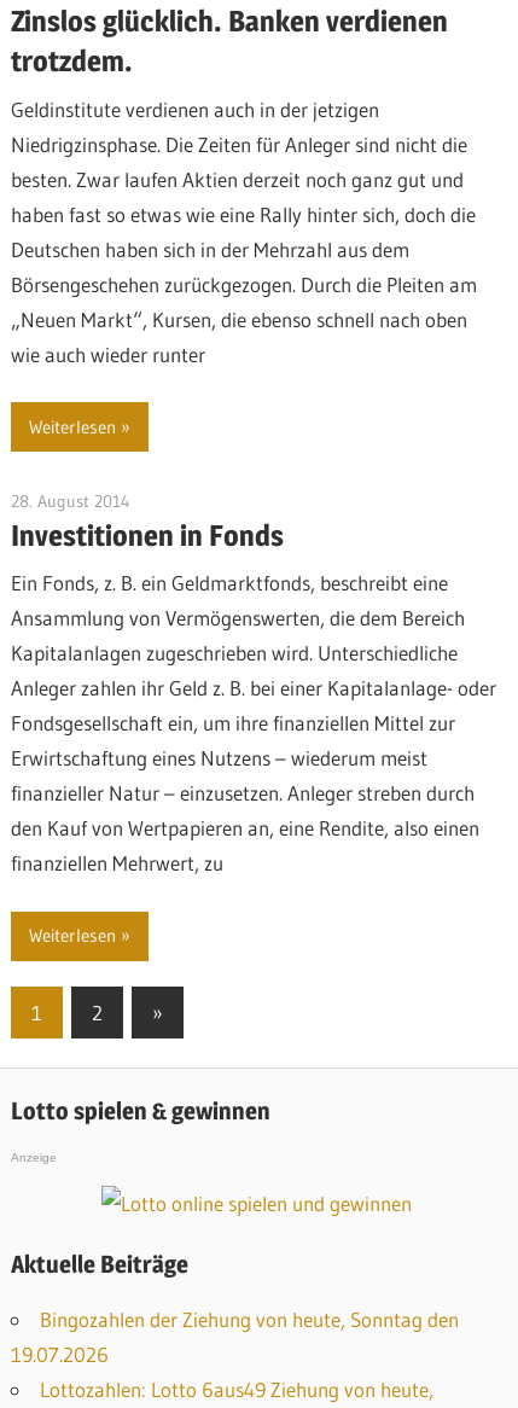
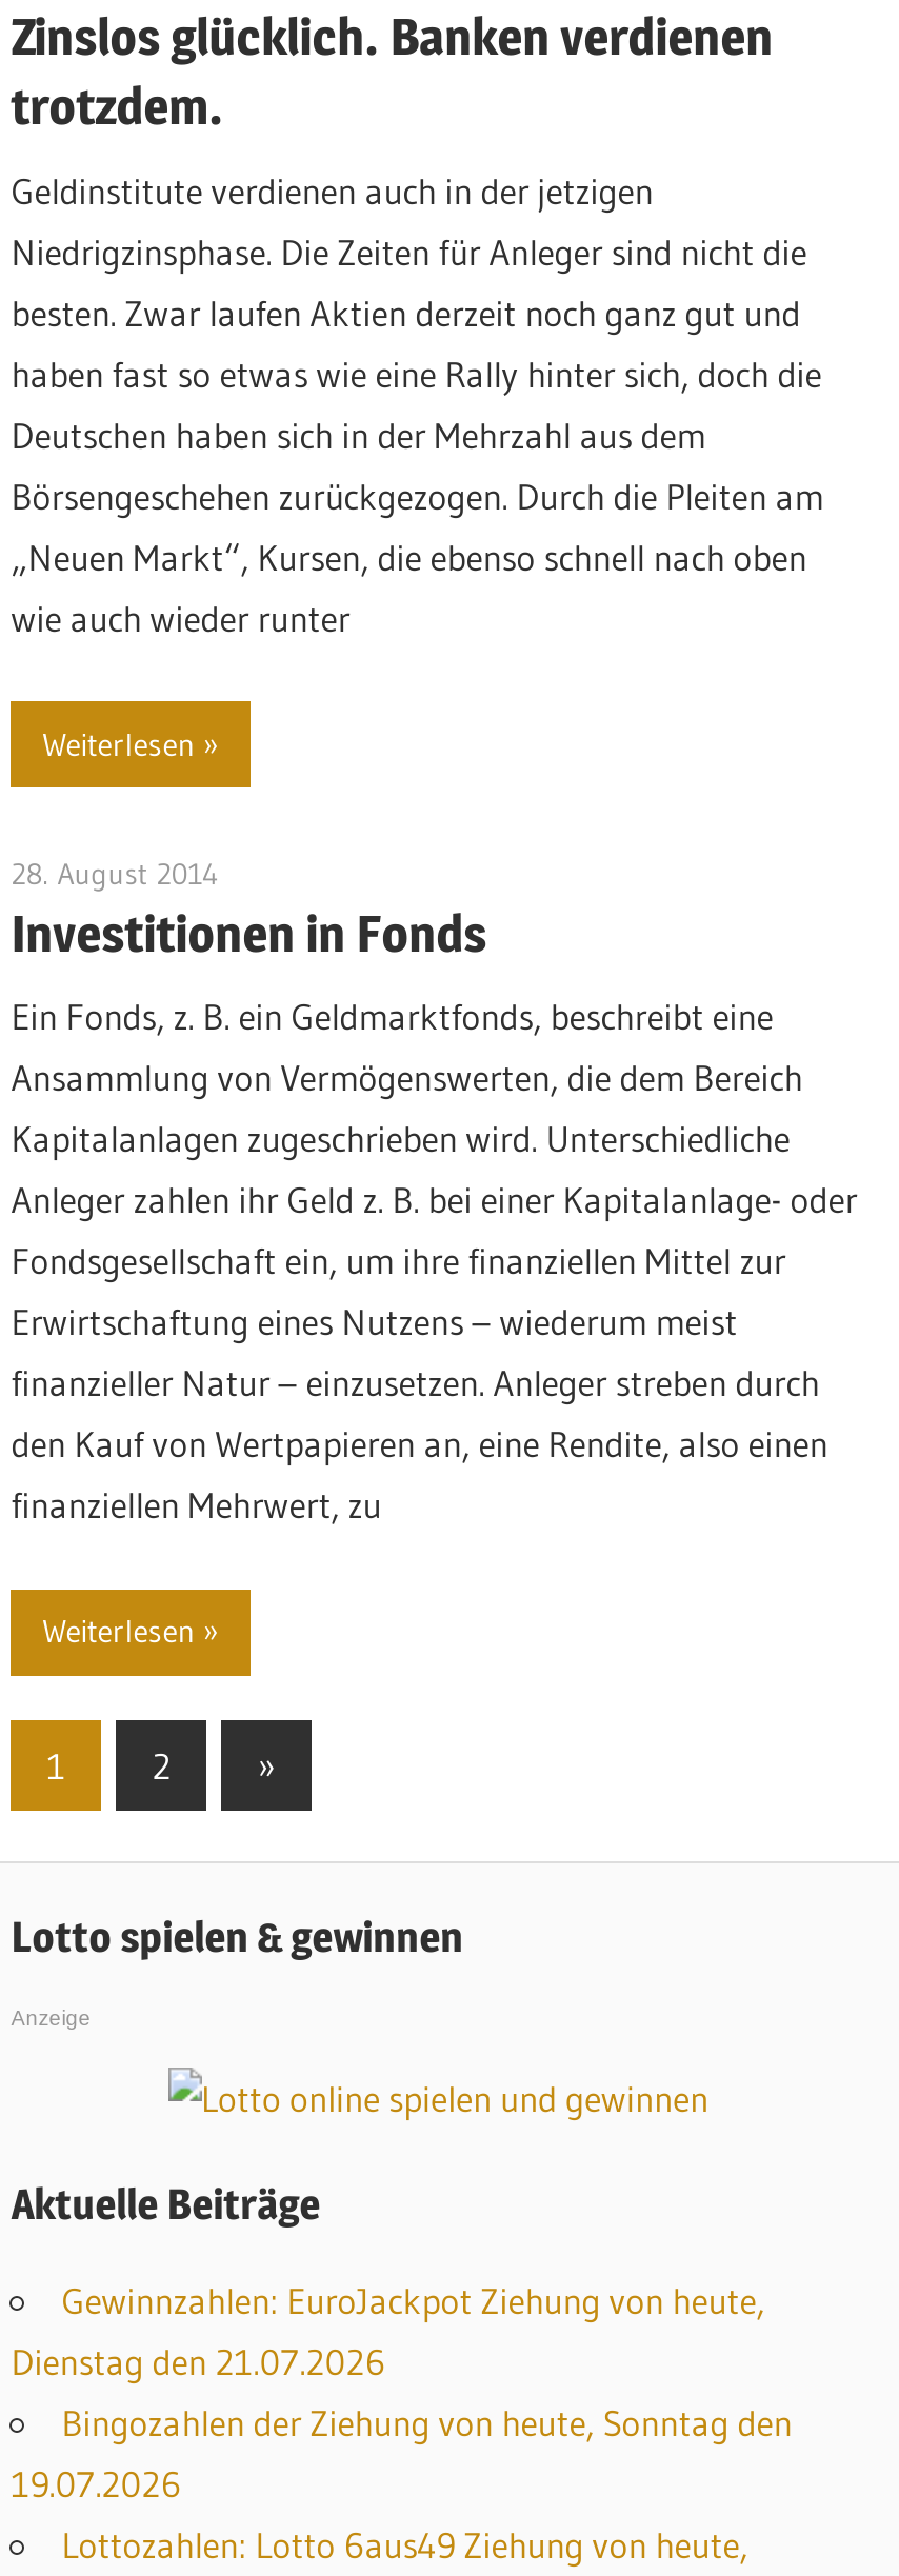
none -> [11,2277,765,2383] Gewinnzahlen: EuroJackpot Ziehung von heute, | Dienstag den 21.07.2026

